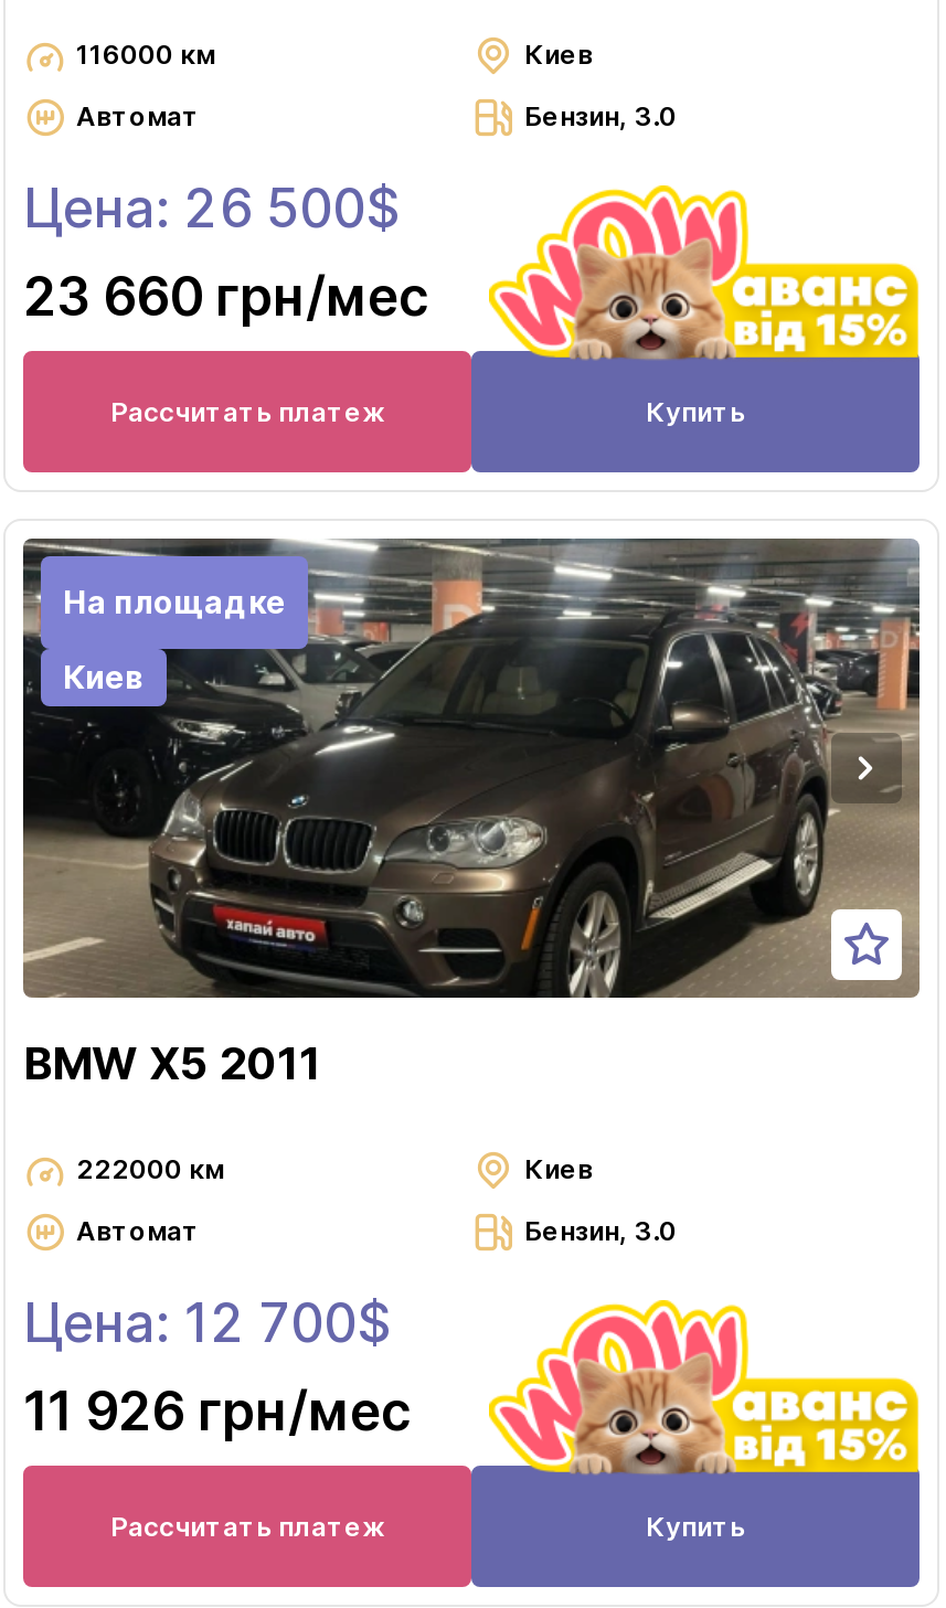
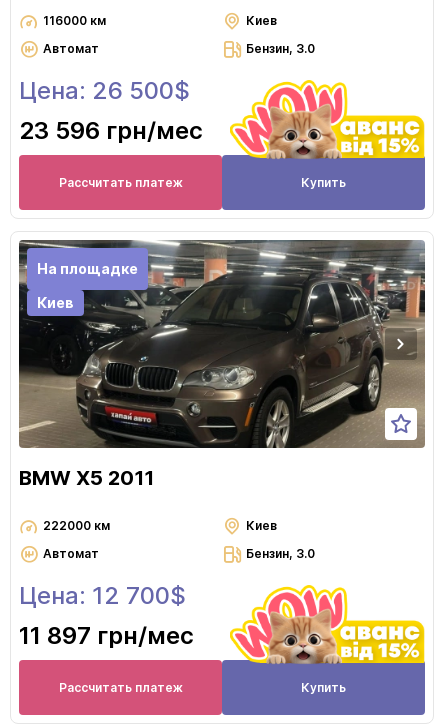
[23,265,429,329] 23 660 грн/мес -> [19,116,203,145] 23 596 грн/мес
[23,1380,412,1444] 11 926 грн/мес -> [19,621,194,650] 11 897 грн/мес

